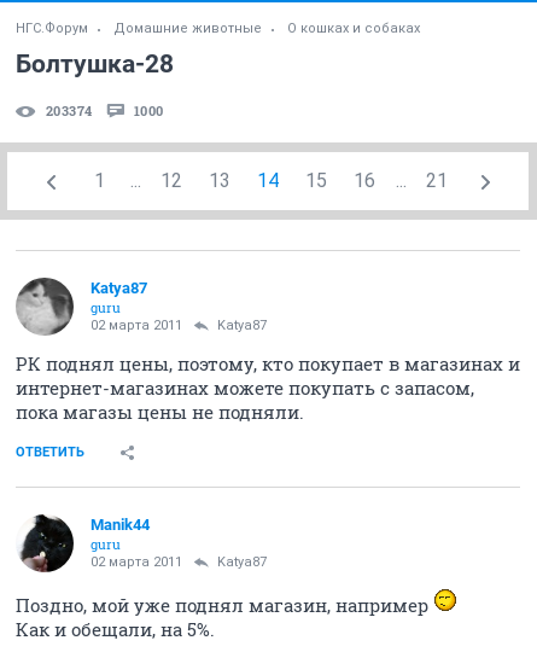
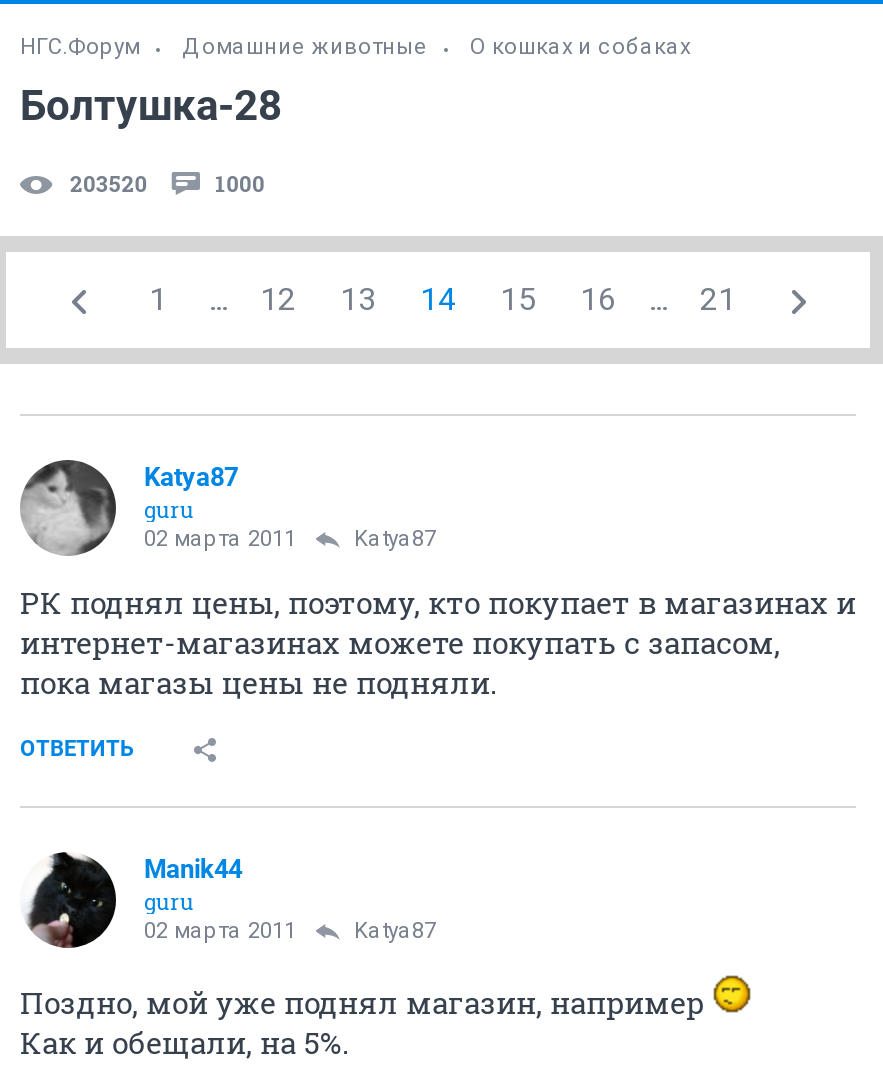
[46,101,92,120] 203374 -> [70,168,147,198] 203520

